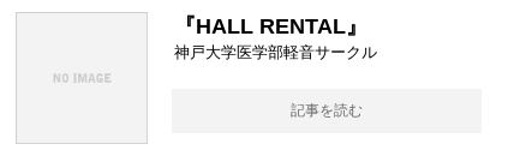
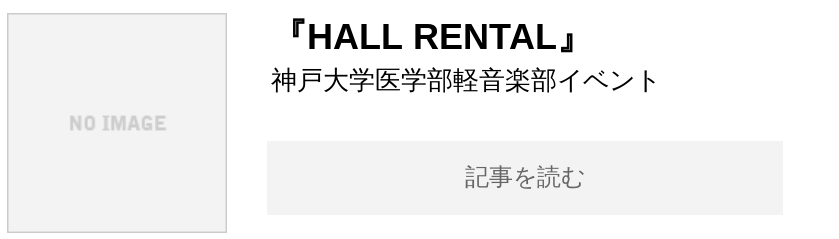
[174,43,377,61] 神戸大学医学部軽音サークル -> [271,65,661,95] 神戸大学医学部軽音楽部イベント

